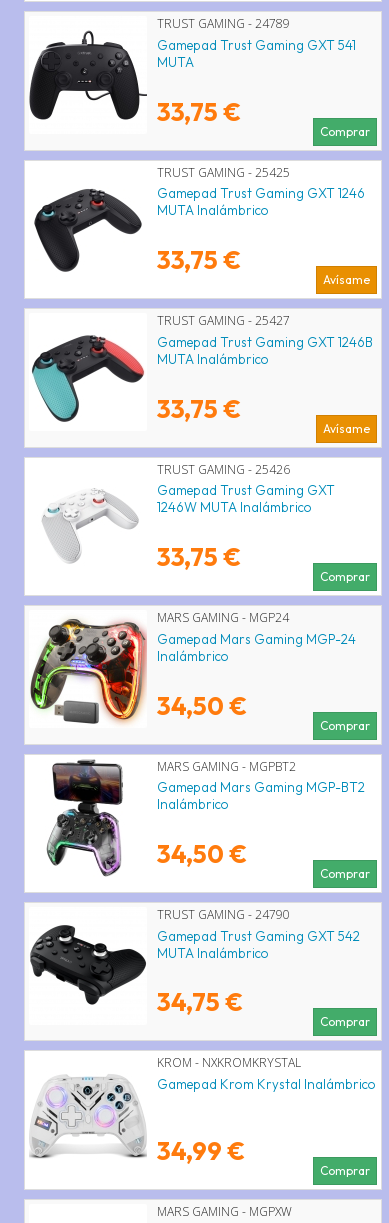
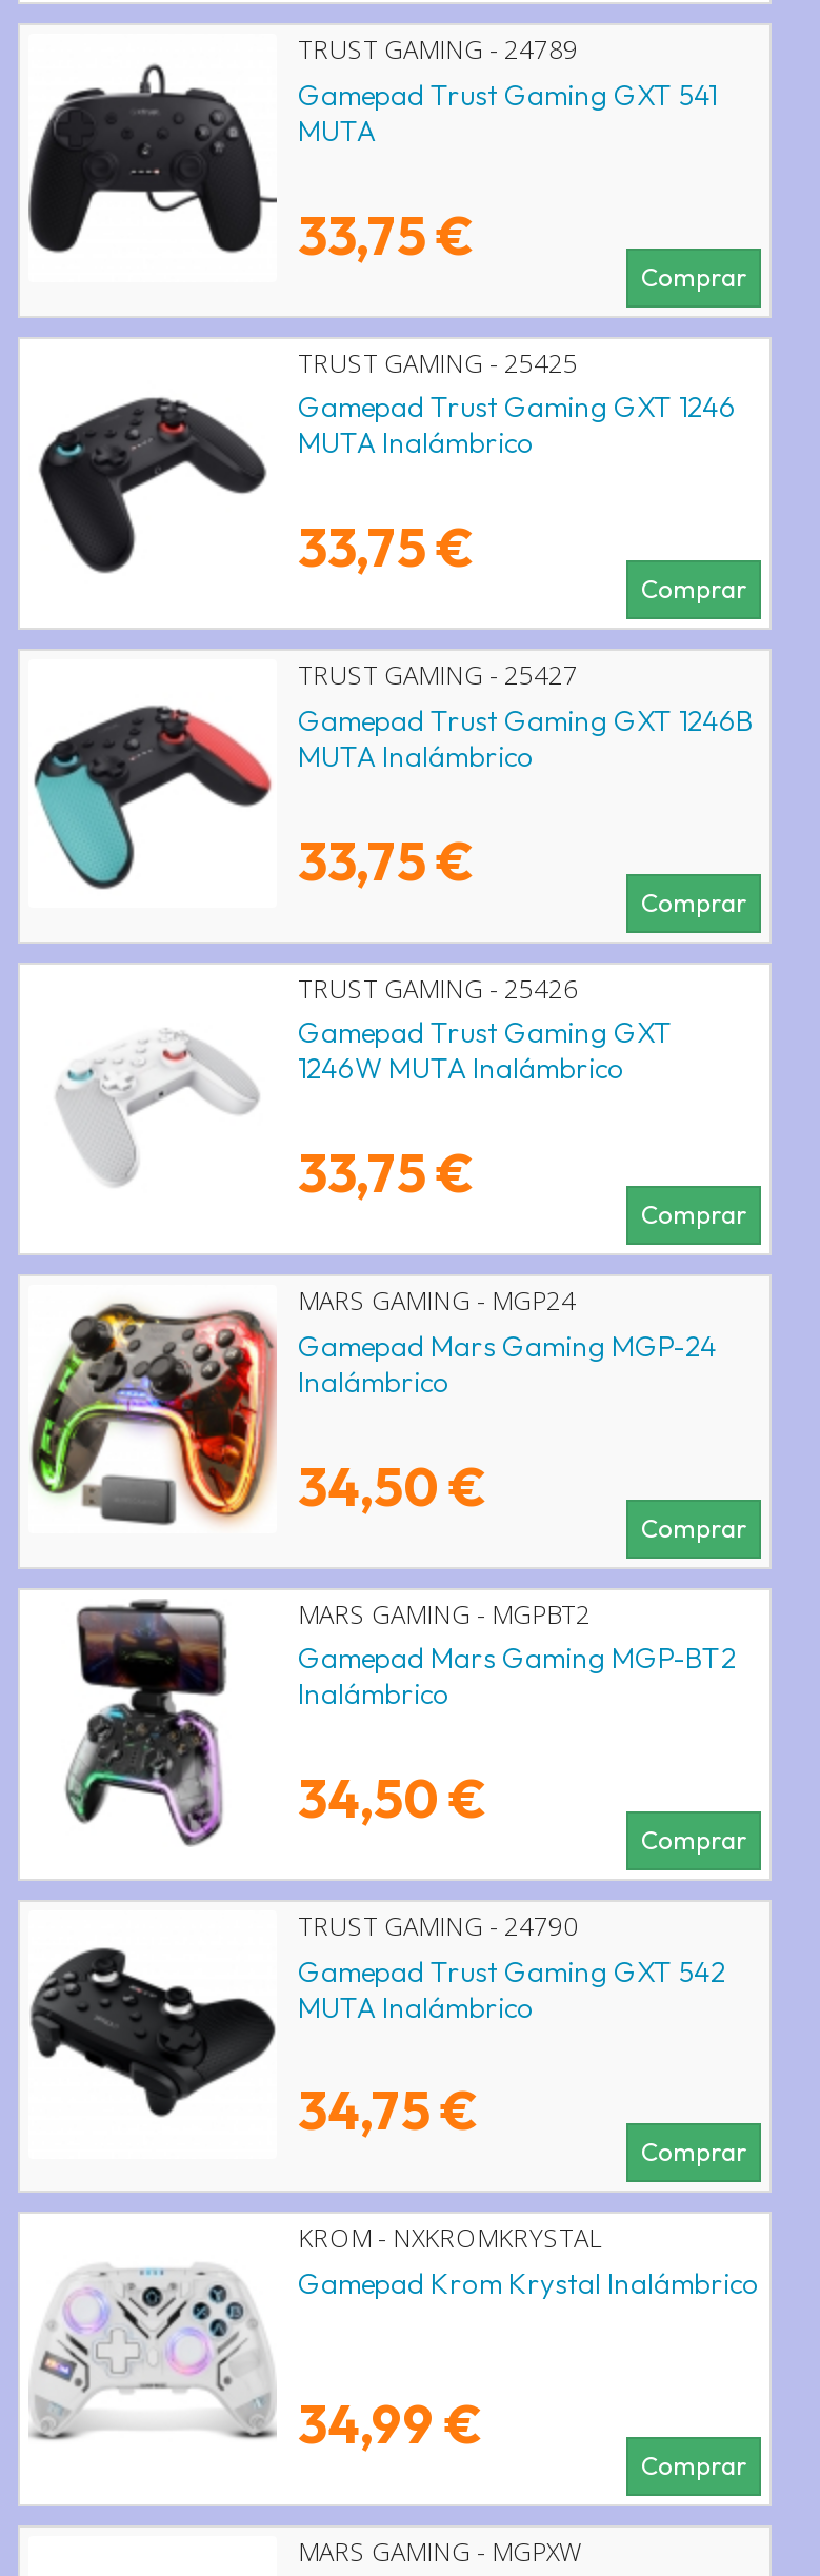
[323,272,370,287] Avísame -> [641,573,746,605] Comprar
[323,421,370,436] Avísame -> [641,886,746,918] Comprar

